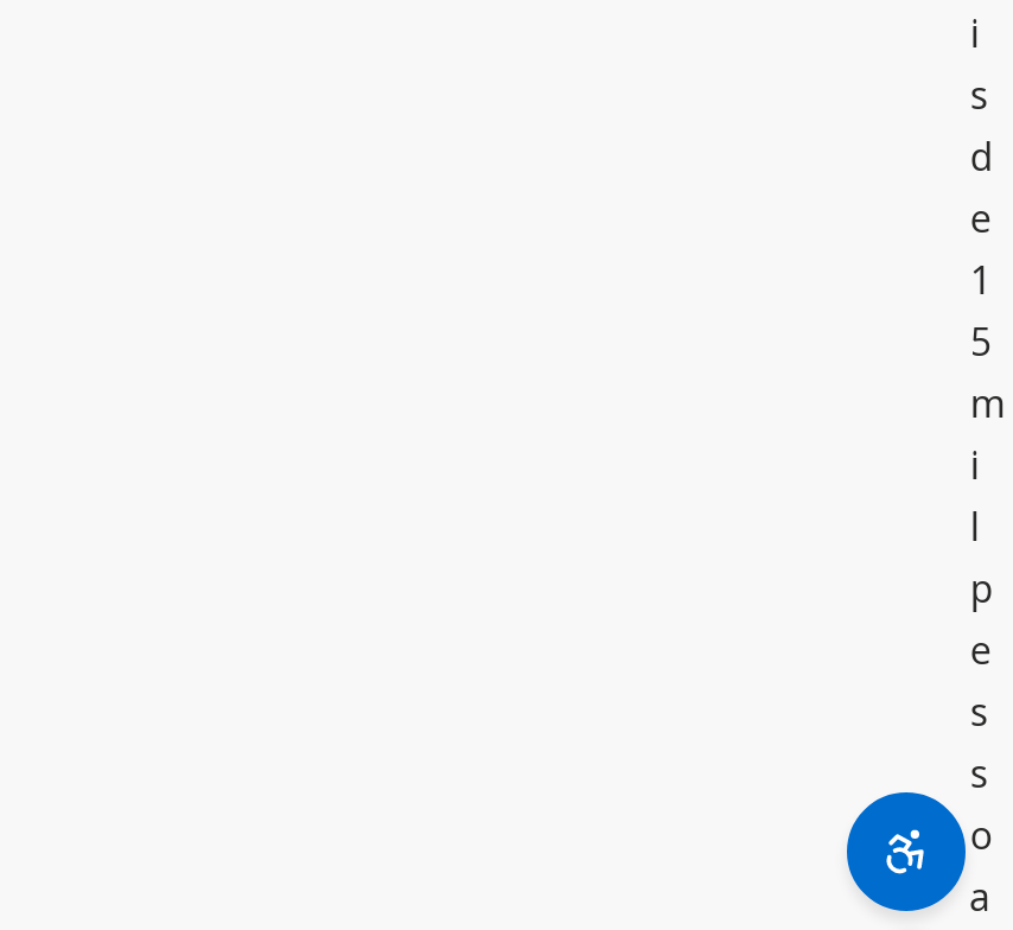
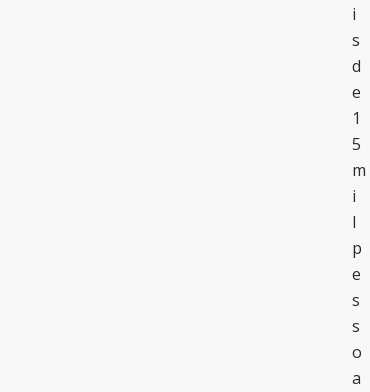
[842,790,961,918] [image] -> none

